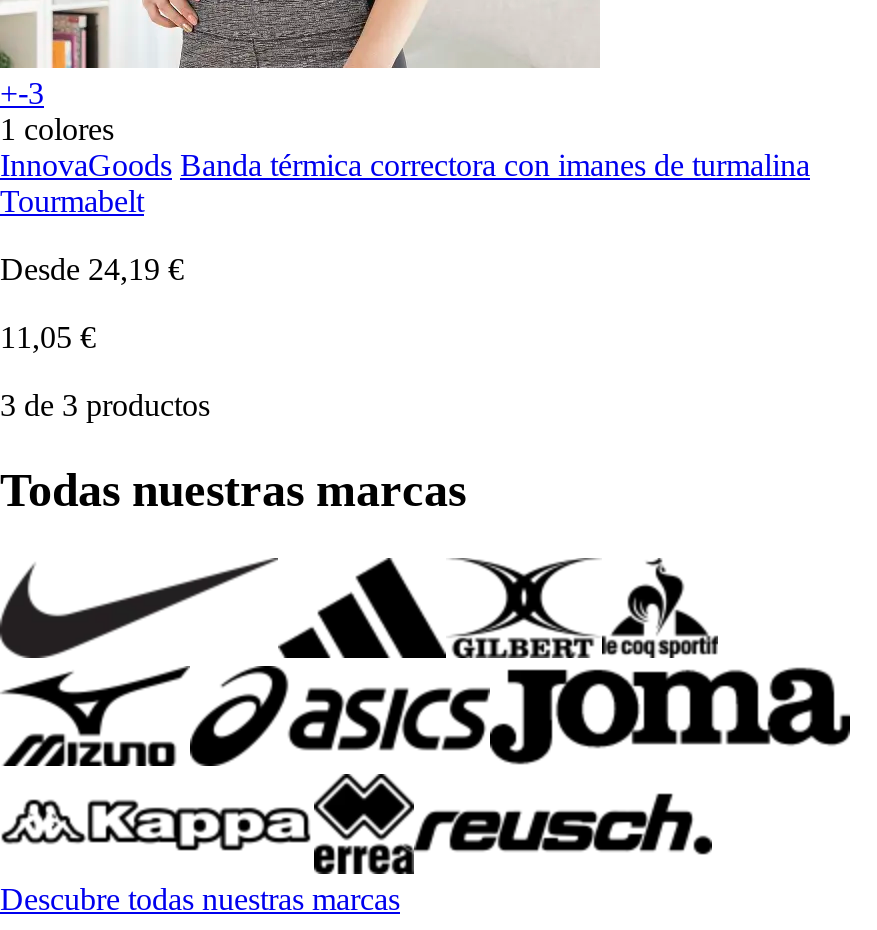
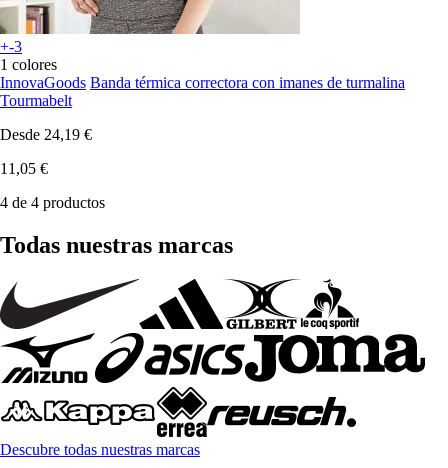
[0,388,210,422] 3 de 3 productos -> [0,194,105,211] 4 de 4 productos

